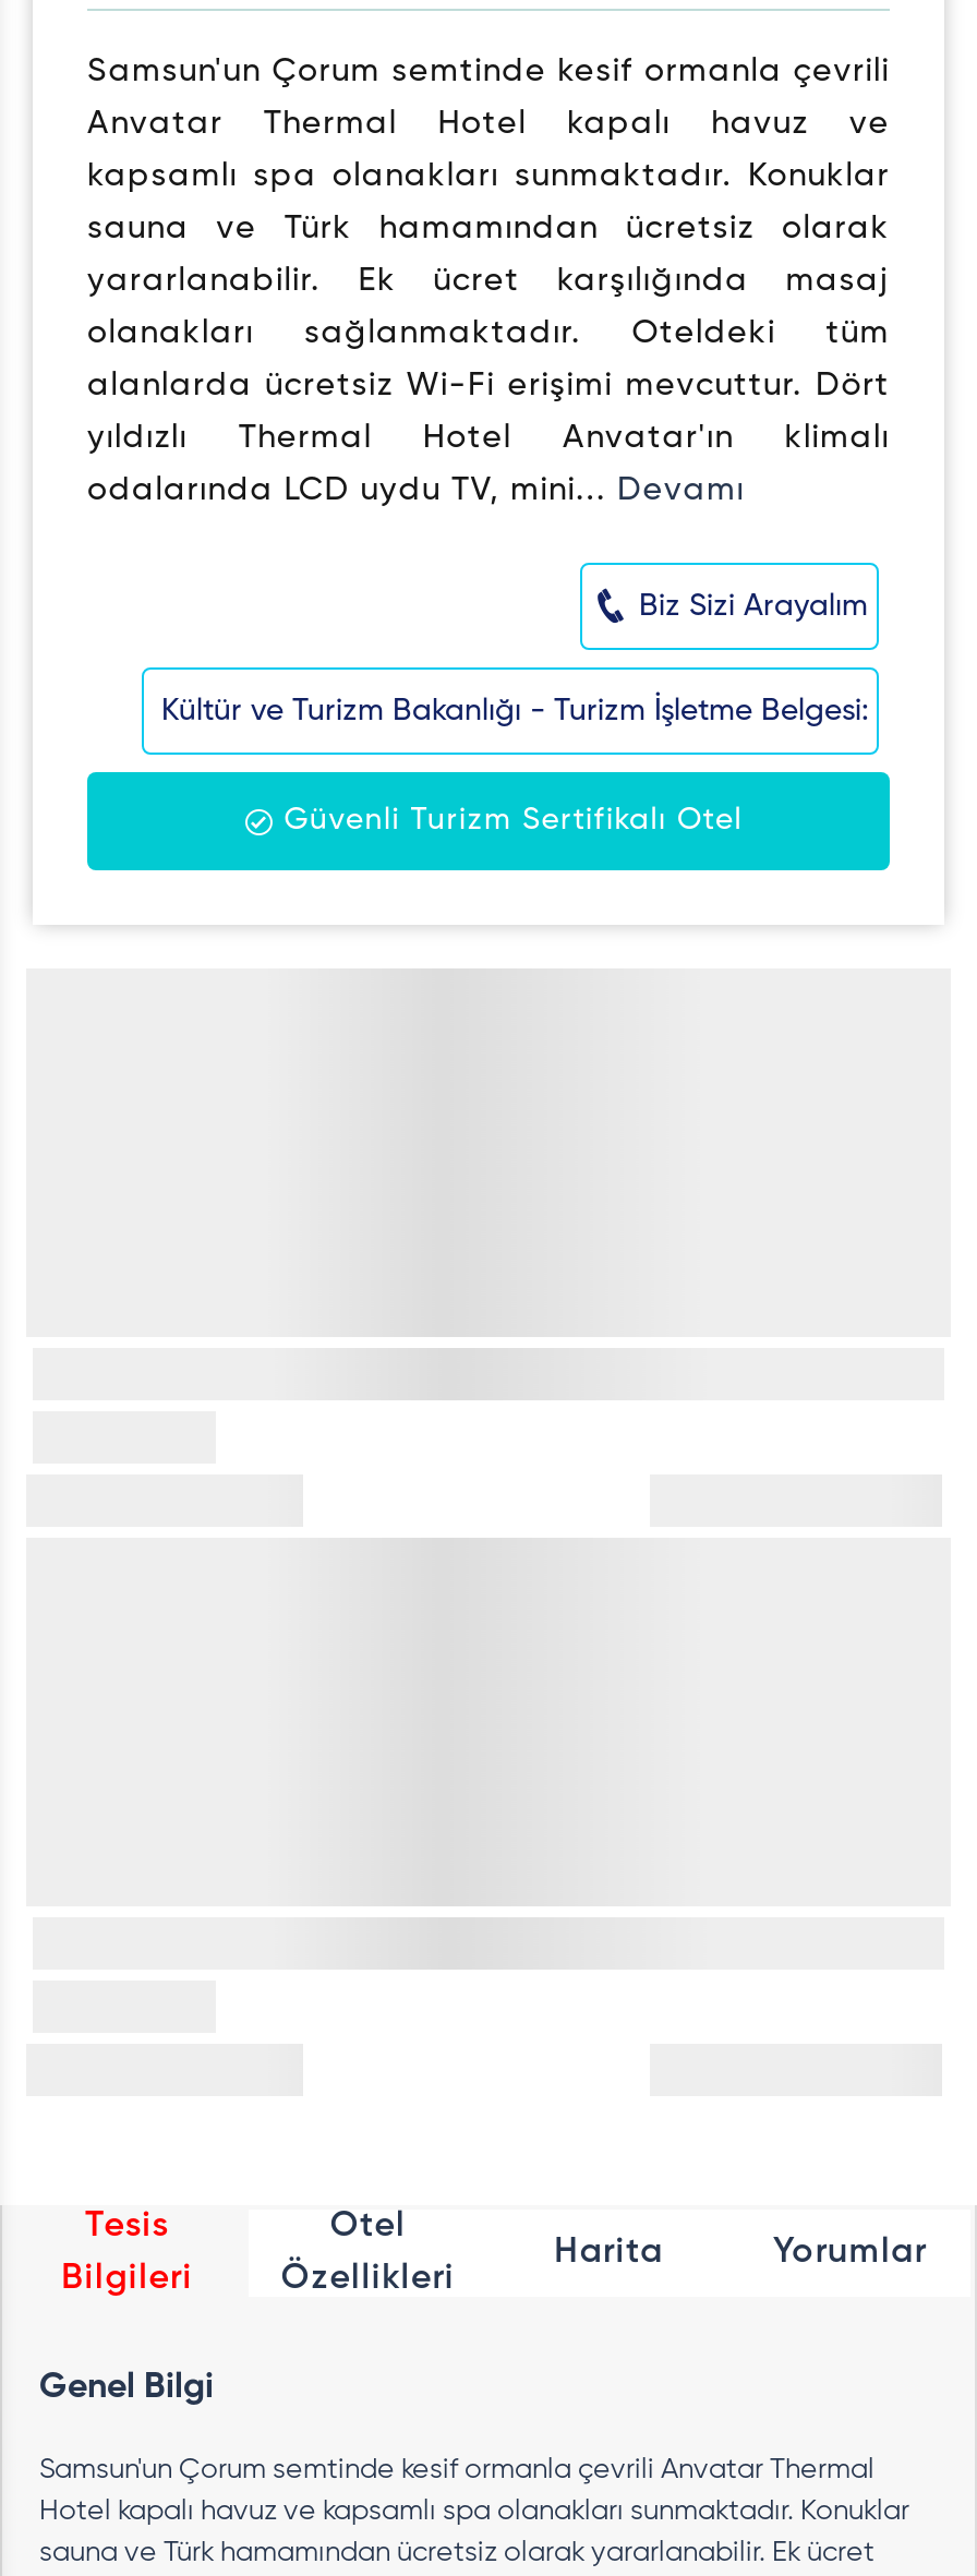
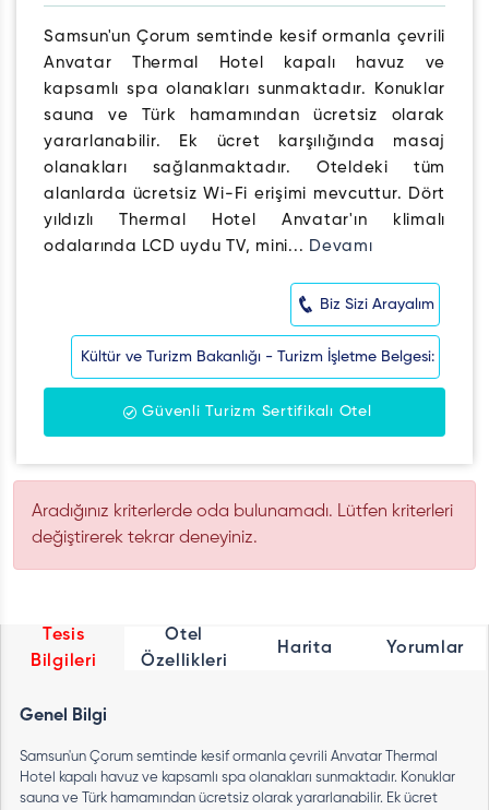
none -> [32,503,453,547] Aradığınız kriterlerde oda bulunamadı. Lütfen kriterleri | değiştirerek tekrar deneyiniz.

